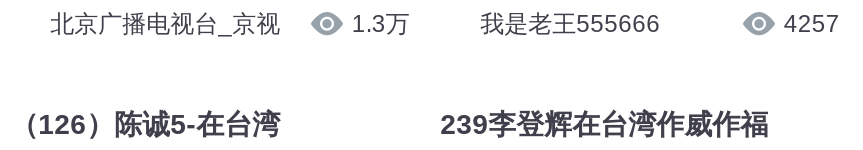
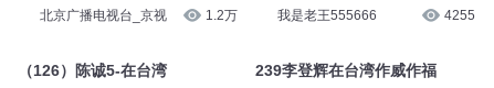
[352,10,410,38] 1.3万 -> [206,8,238,23] 1.2万
[784,10,840,38] 4257 -> [445,8,476,23] 4255

